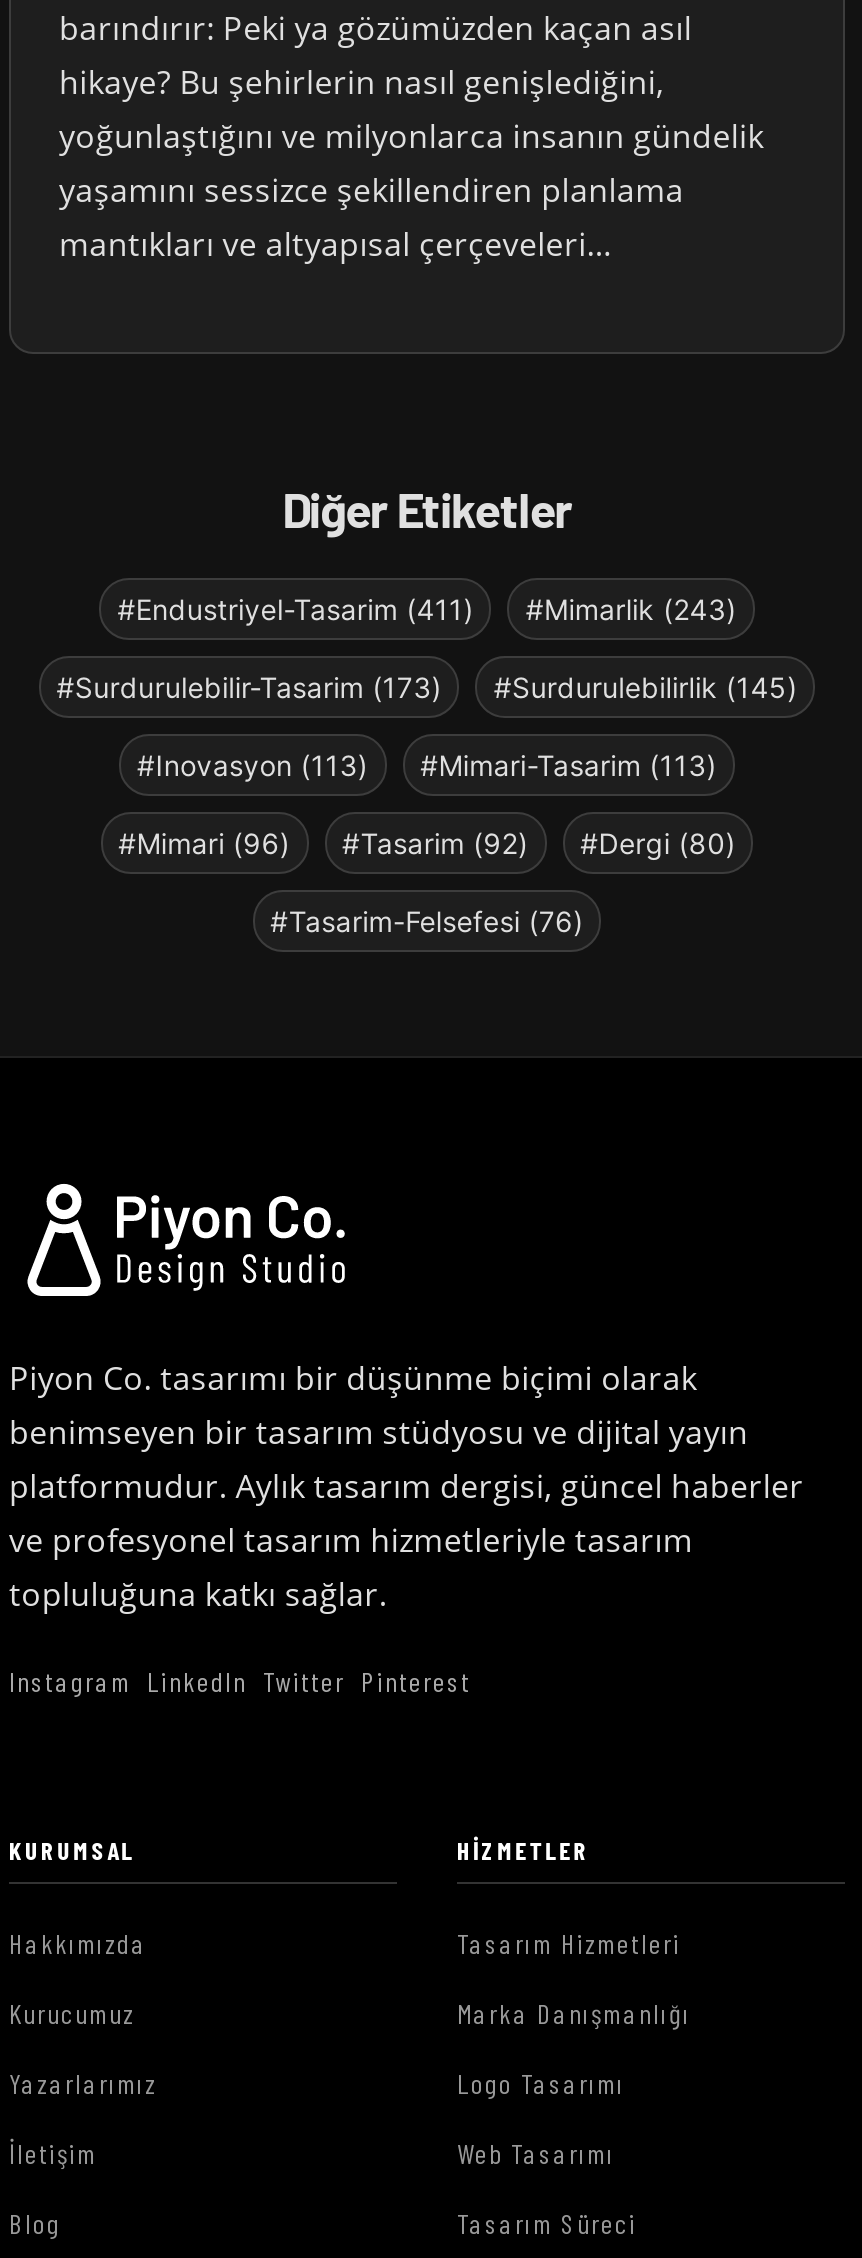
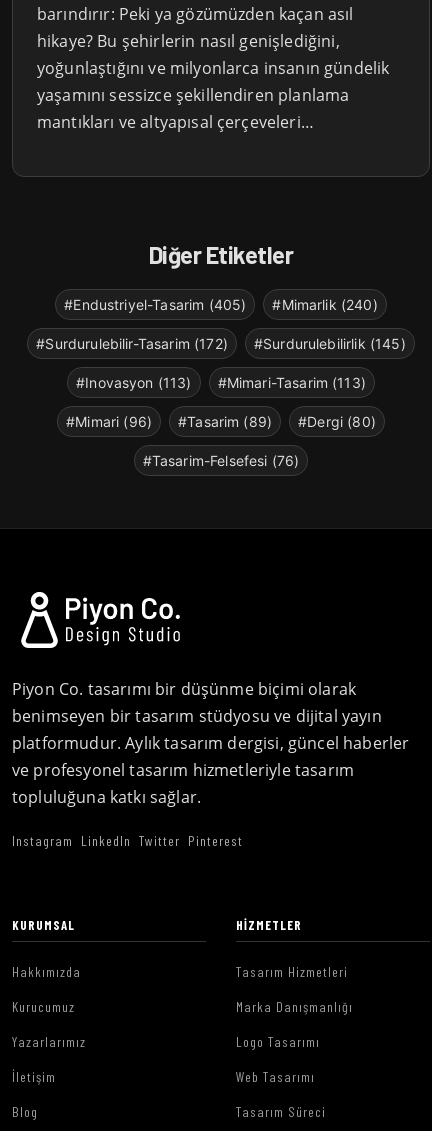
[117,592,474,626] #Endustriyel-Tasarim (411) -> [64,296,246,313] #Endustriyel-Tasarim (405)
[526,592,737,626] #Mimarlik (243) -> [272,296,378,313] #Mimarlik (240)
[57,670,442,704] #Surdurulebilir-Tasarim (173) -> [36,335,228,352] #Surdurulebilir-Tasarim (172)
[118,826,736,860] #Mimari (96) #Tasarim (92) #Dergi (80) -> [66,413,376,430] #Mimari (96) #Tasarim (89) #Dergi (80)

